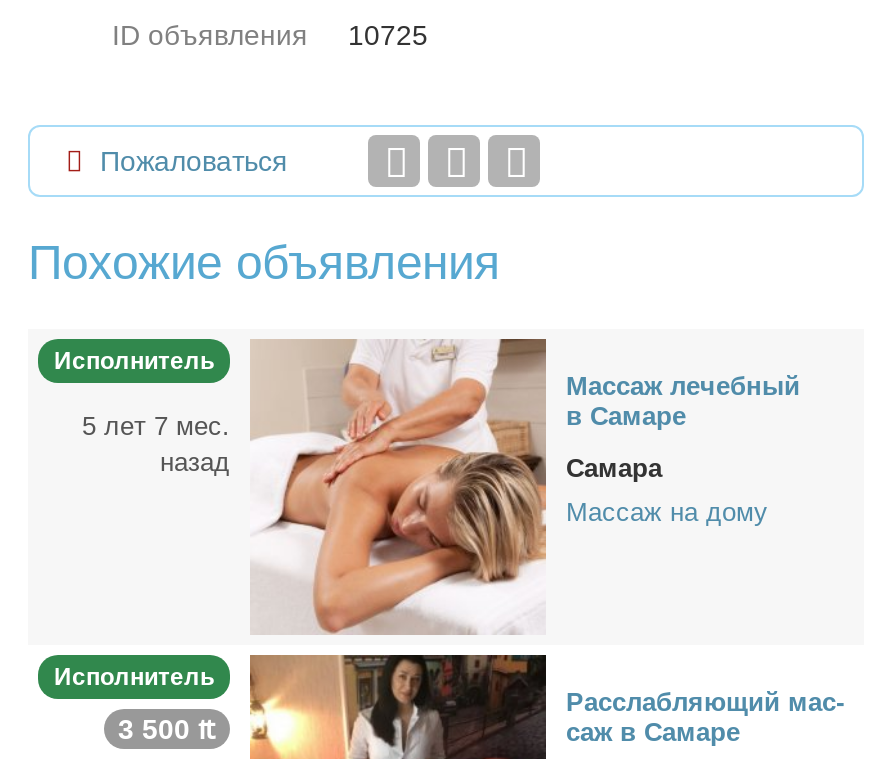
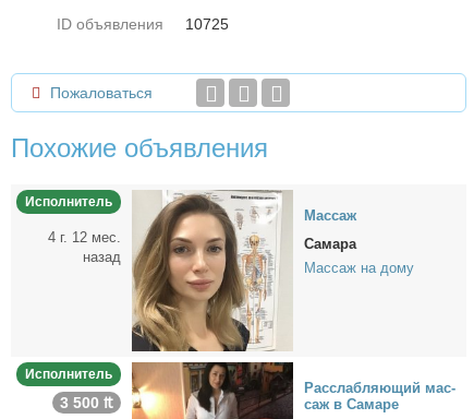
[82,339,546,635] [image] | 5 лет 7 мес. -> [48,189,292,352] [image] | 4 г. 12 мес.
[566,371,800,431] Массаж лечебный | в Самаре -> [304,207,356,224] Массаж

